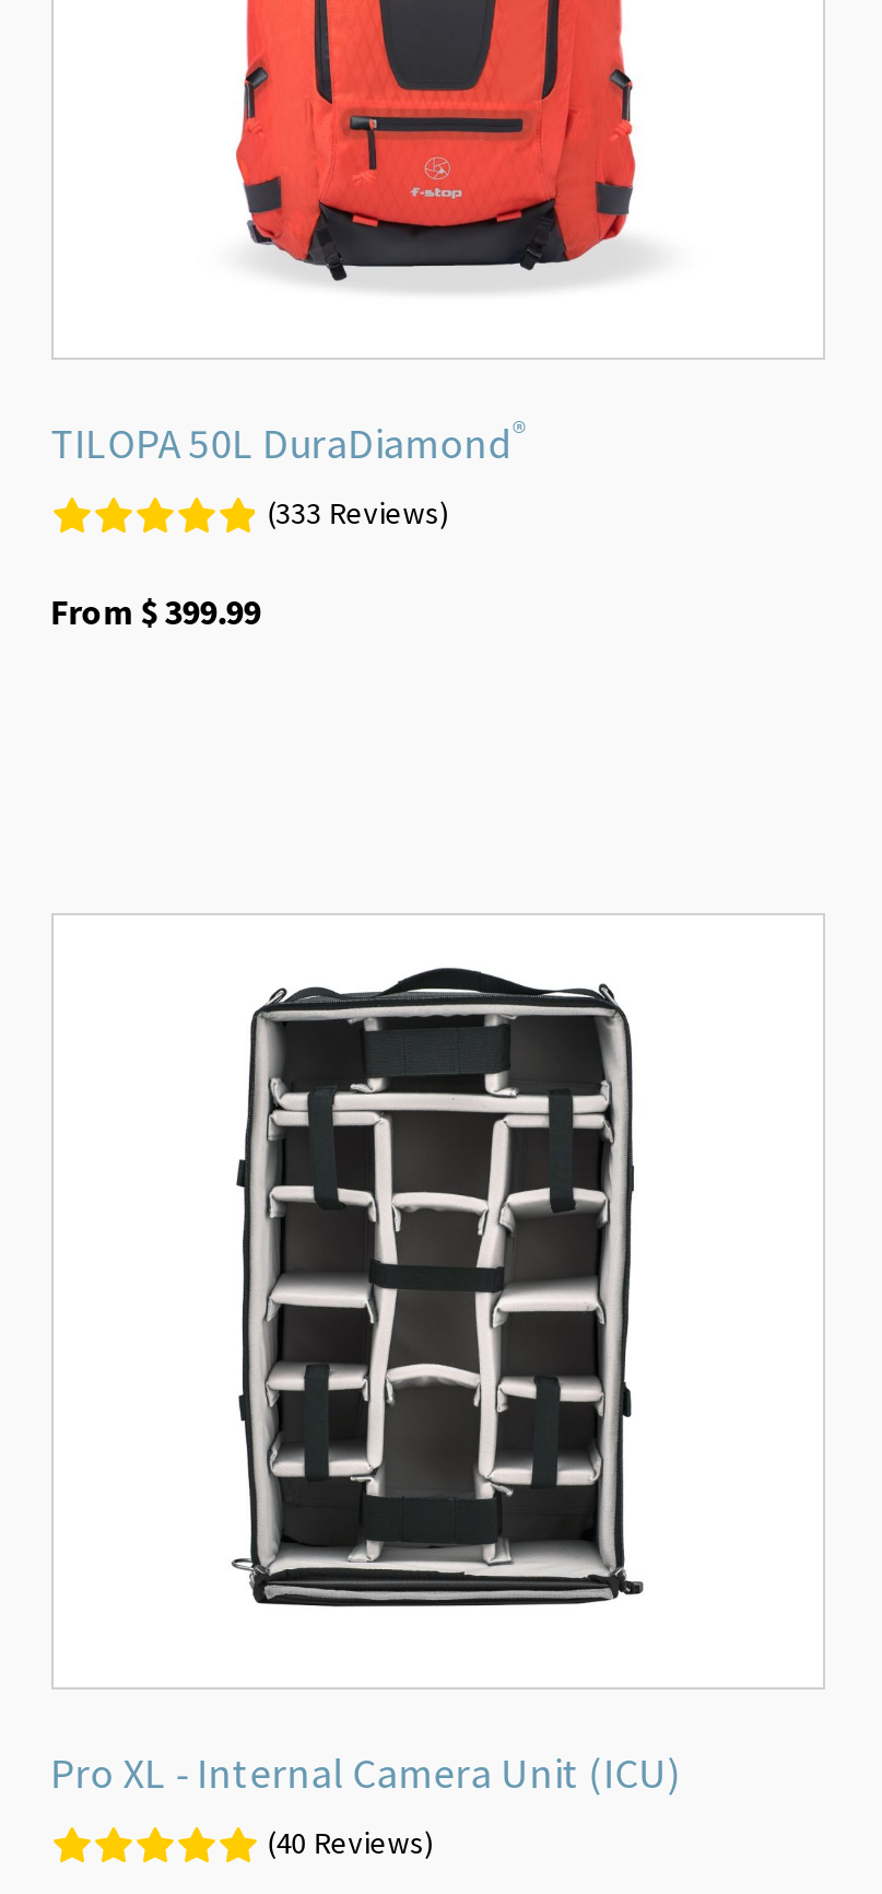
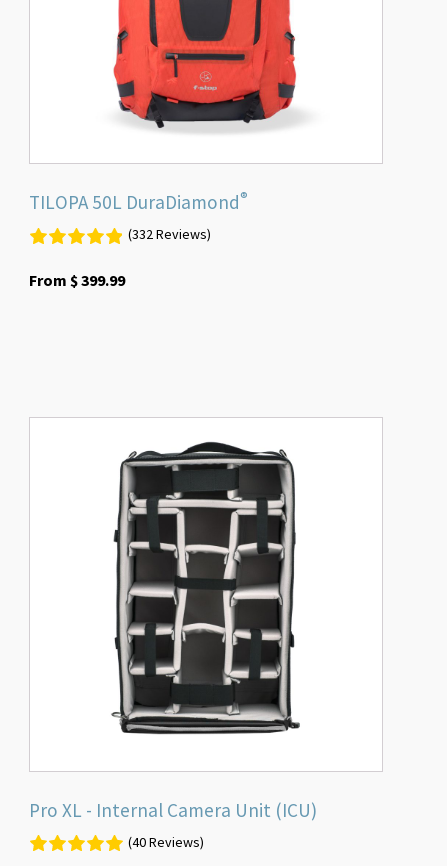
[267,493,449,533] (333 Reviews) -> [128,225,211,243] (332 Reviews)

